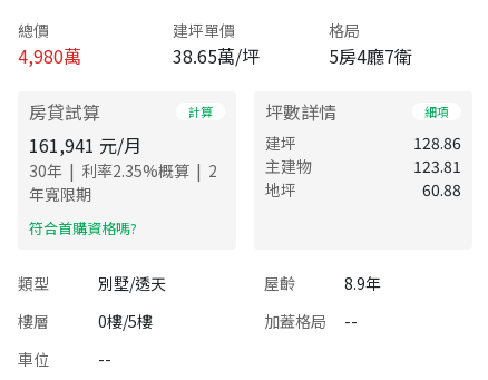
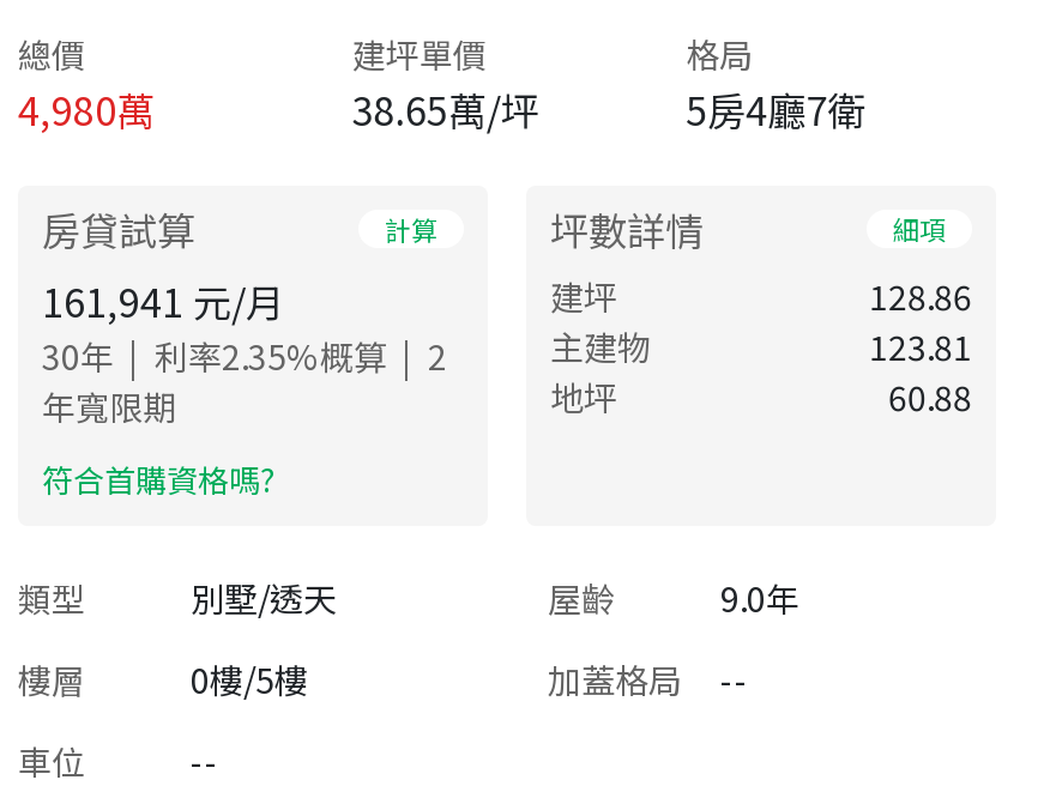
[344,272,381,294] 8.9年 -> [720,574,799,622] 9.0年

